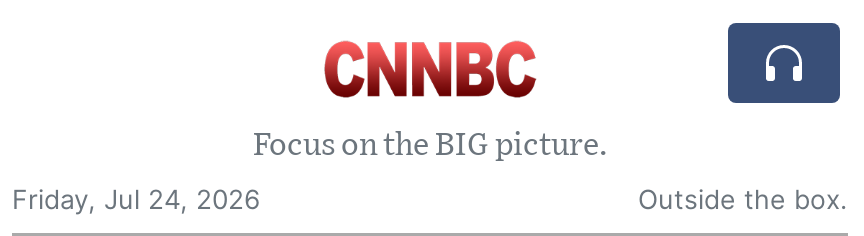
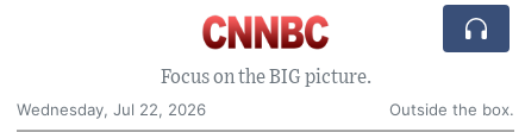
[12,182,260,214] Friday, Jul 24, 2026 -> [17,100,206,119] Wednesday, Jul 22, 2026

